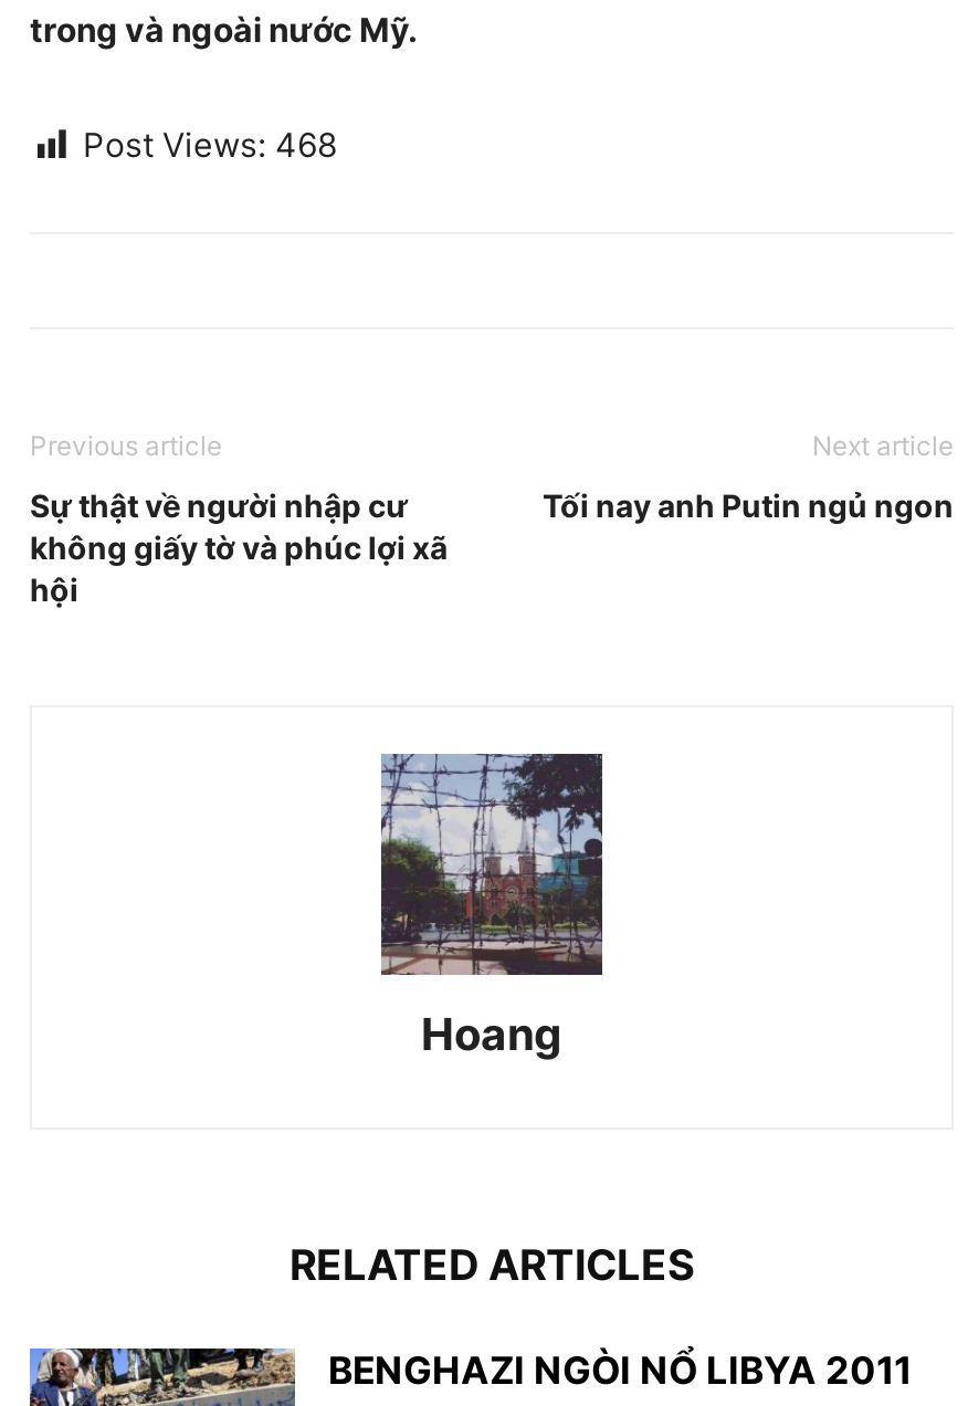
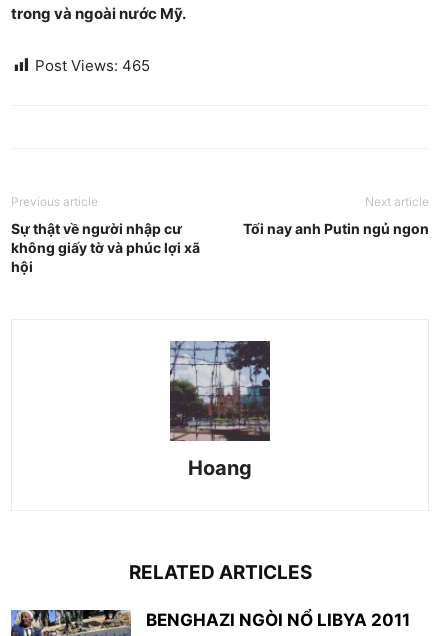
[83,124,337,166] Post Views: 468 -> [35,56,150,75] Post Views: 465

